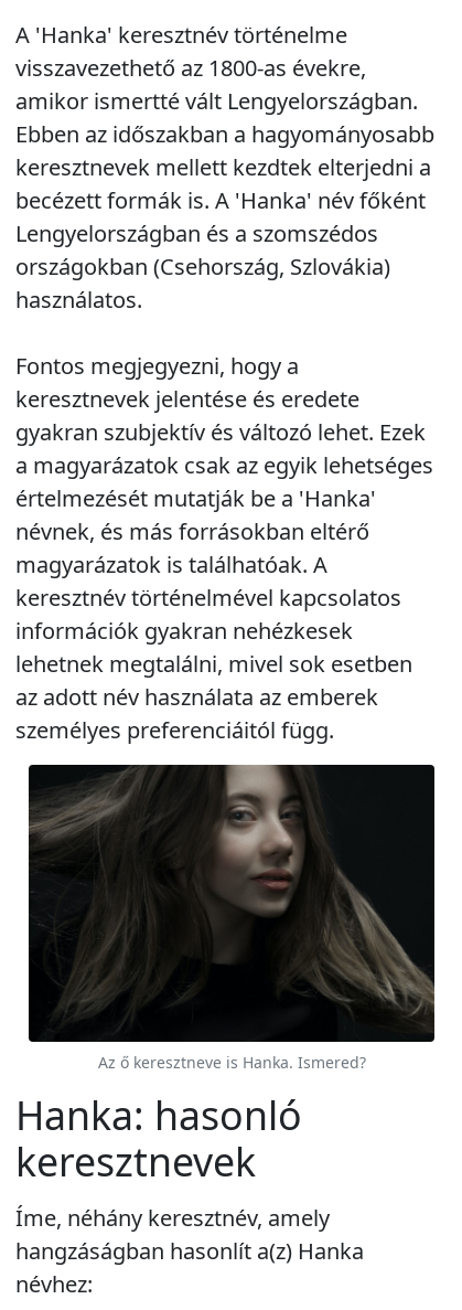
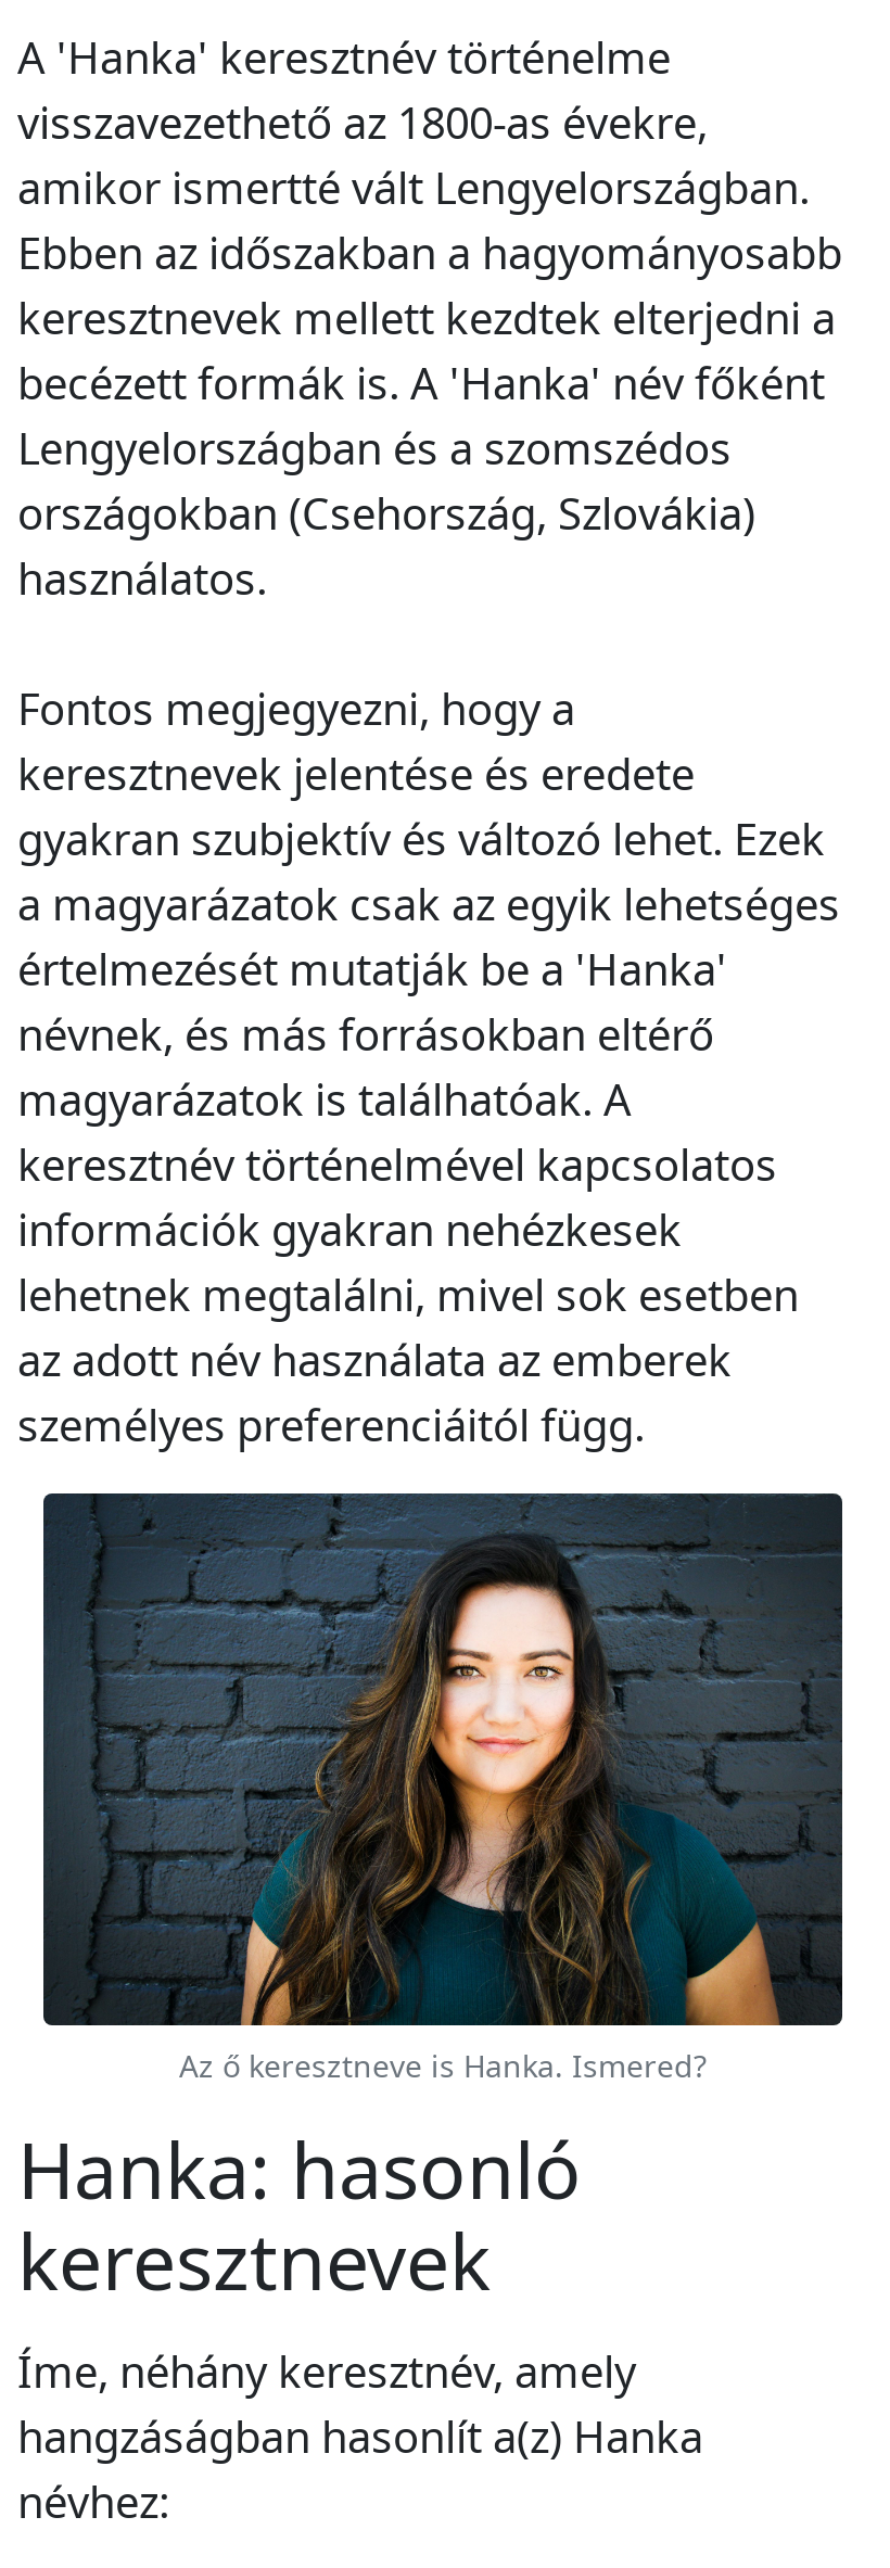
[29,764,434,1043] [image] -> [43,1491,842,2027] [image]

